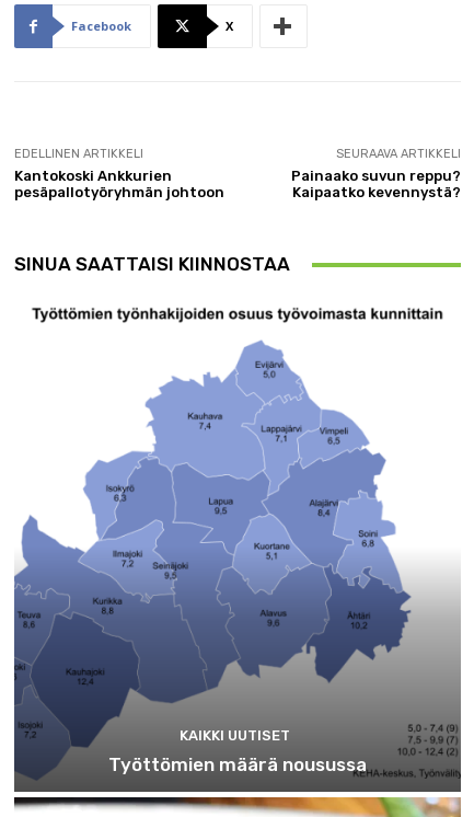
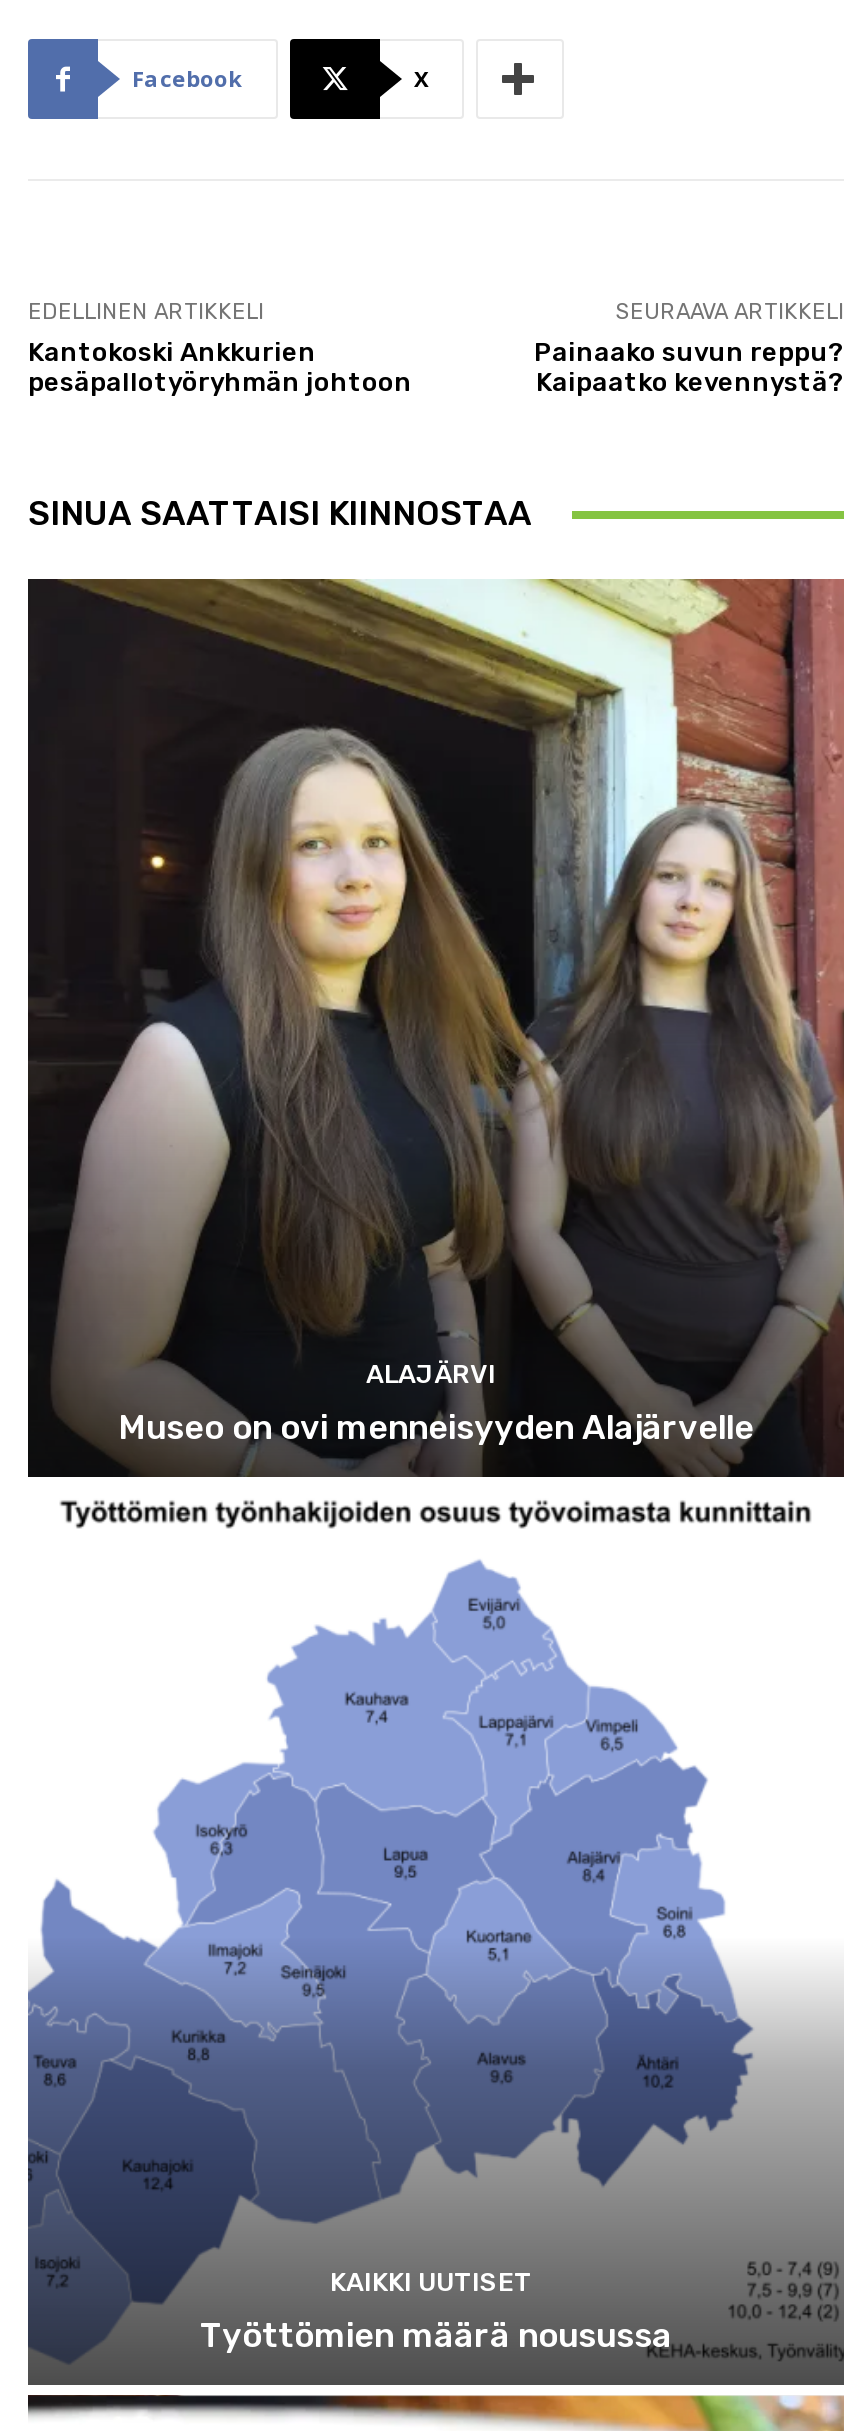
none -> [26,577,846,1475] [image] | ALAJÄRVI | Museo on ovi menneisyyden Alajärvelle

